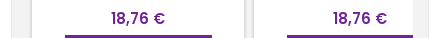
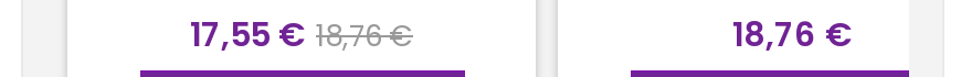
[111,8,165,29] 18,76 € -> [190,11,413,57] 17,55 € 18,76 €

